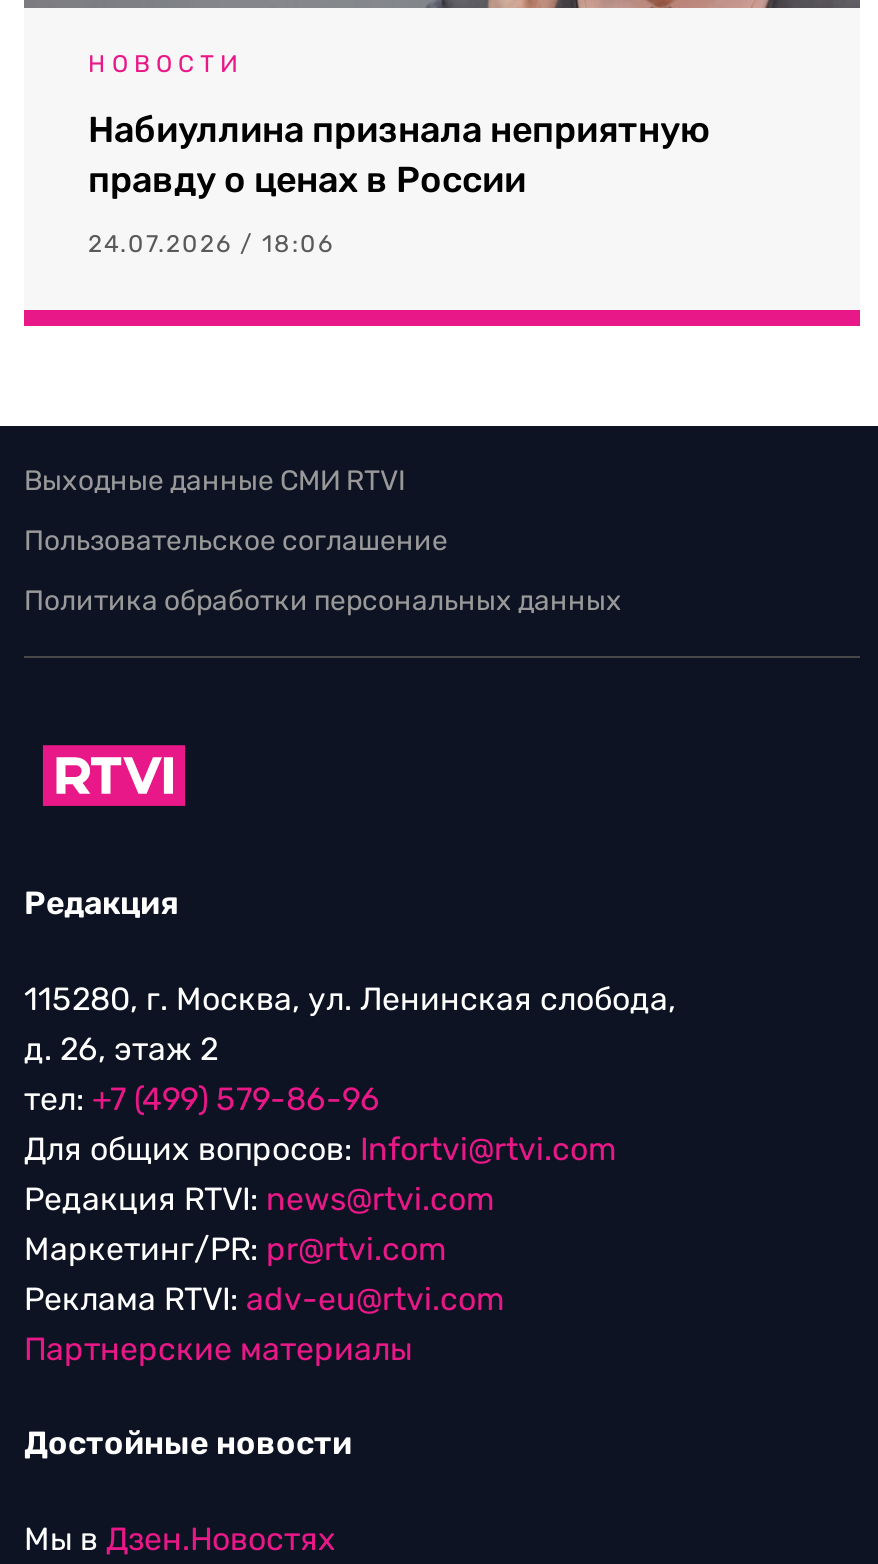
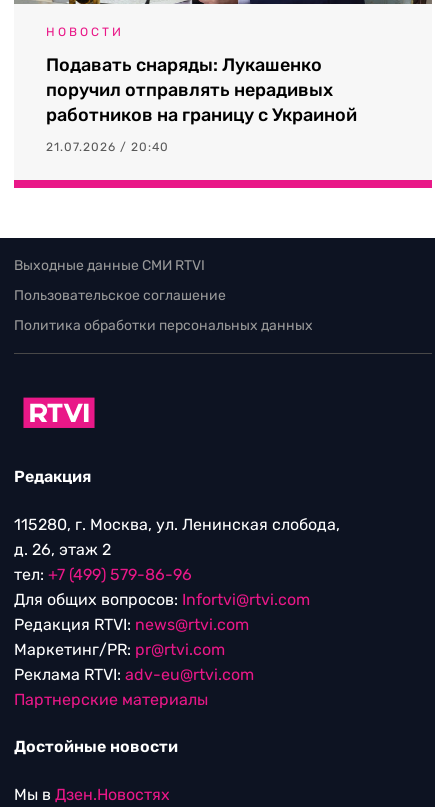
[88,108,710,202] Набиуллина признала неприятную | правду о ценах в России -> [46,54,357,126] Подавать снаряды: Лукашенко | поручил отправлять нерадивых | работников на границу с Украиной
[88,230,334,258] 24.07.2026 / 18:06 -> [46,140,169,154] 21.07.2026 / 20:40

